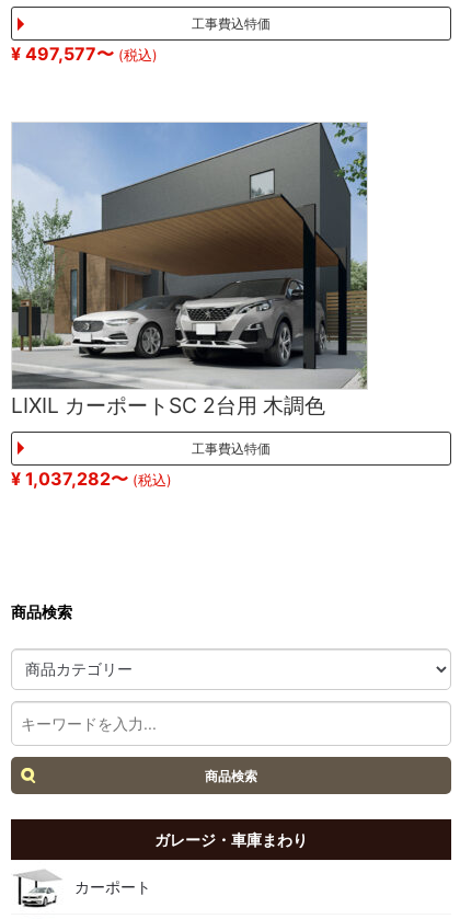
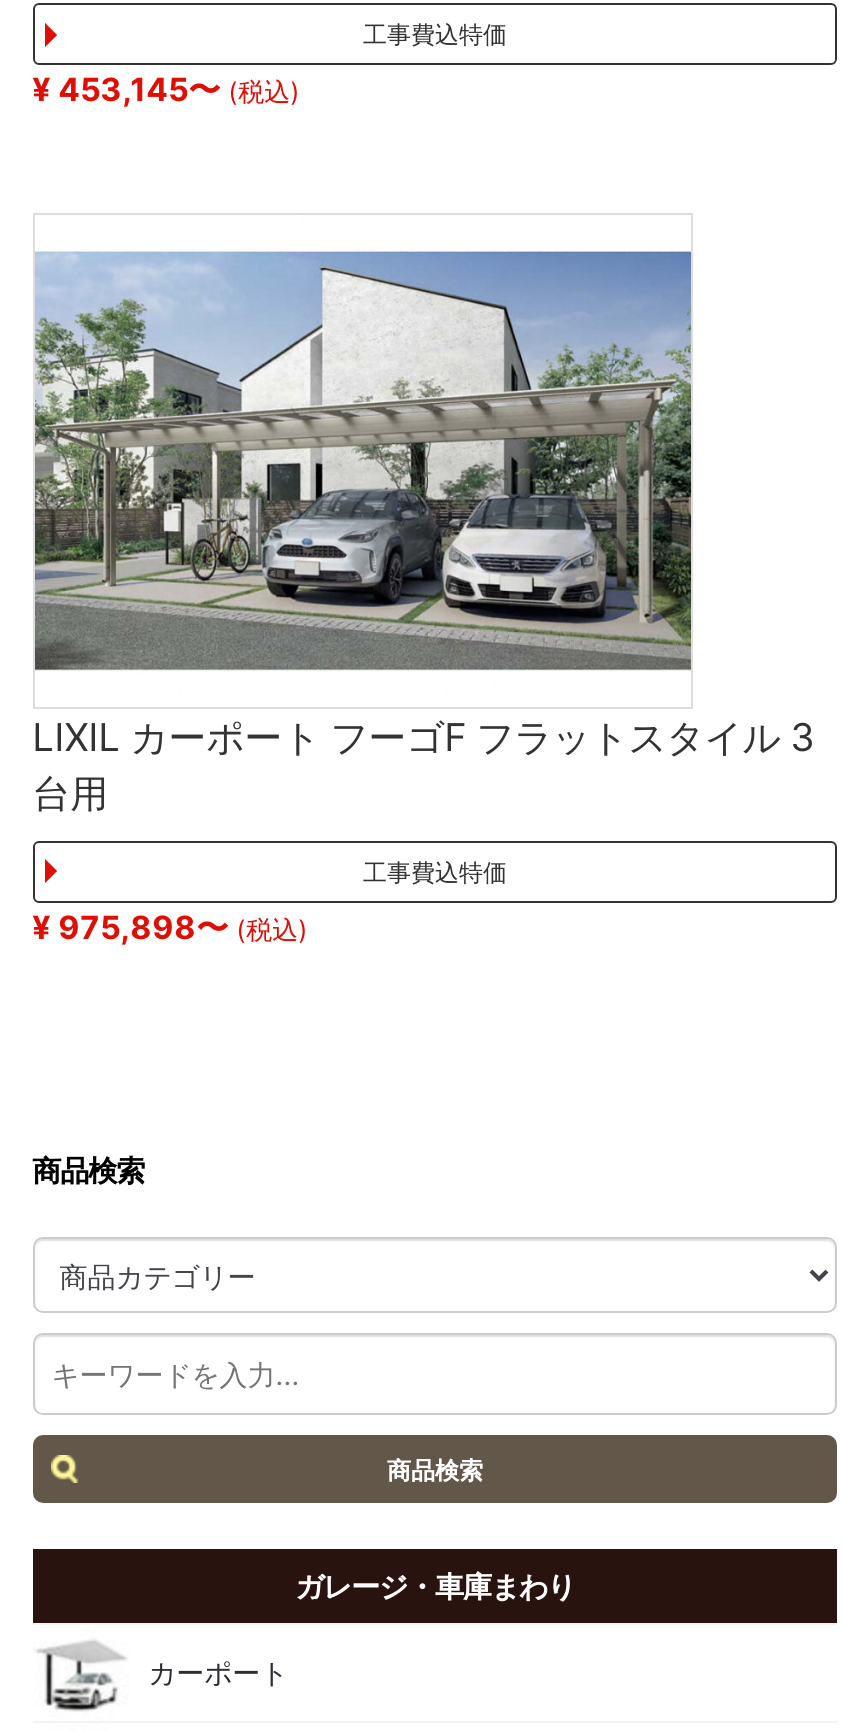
[11,43,157,65] ¥497,577〜(税込) -> [32,69,300,109] ¥453,145〜(税込)
[11,122,371,418] [image] | LIXIL カーポートSC 2台用 木調色 -> [32,249,814,816] [image] | LIXIL カーポート フーゴF フラットスタイル 3 | 台用
[11,468,172,490] ¥1,037,282〜(税込) -> [32,907,308,947] ¥975,898〜(税込)

